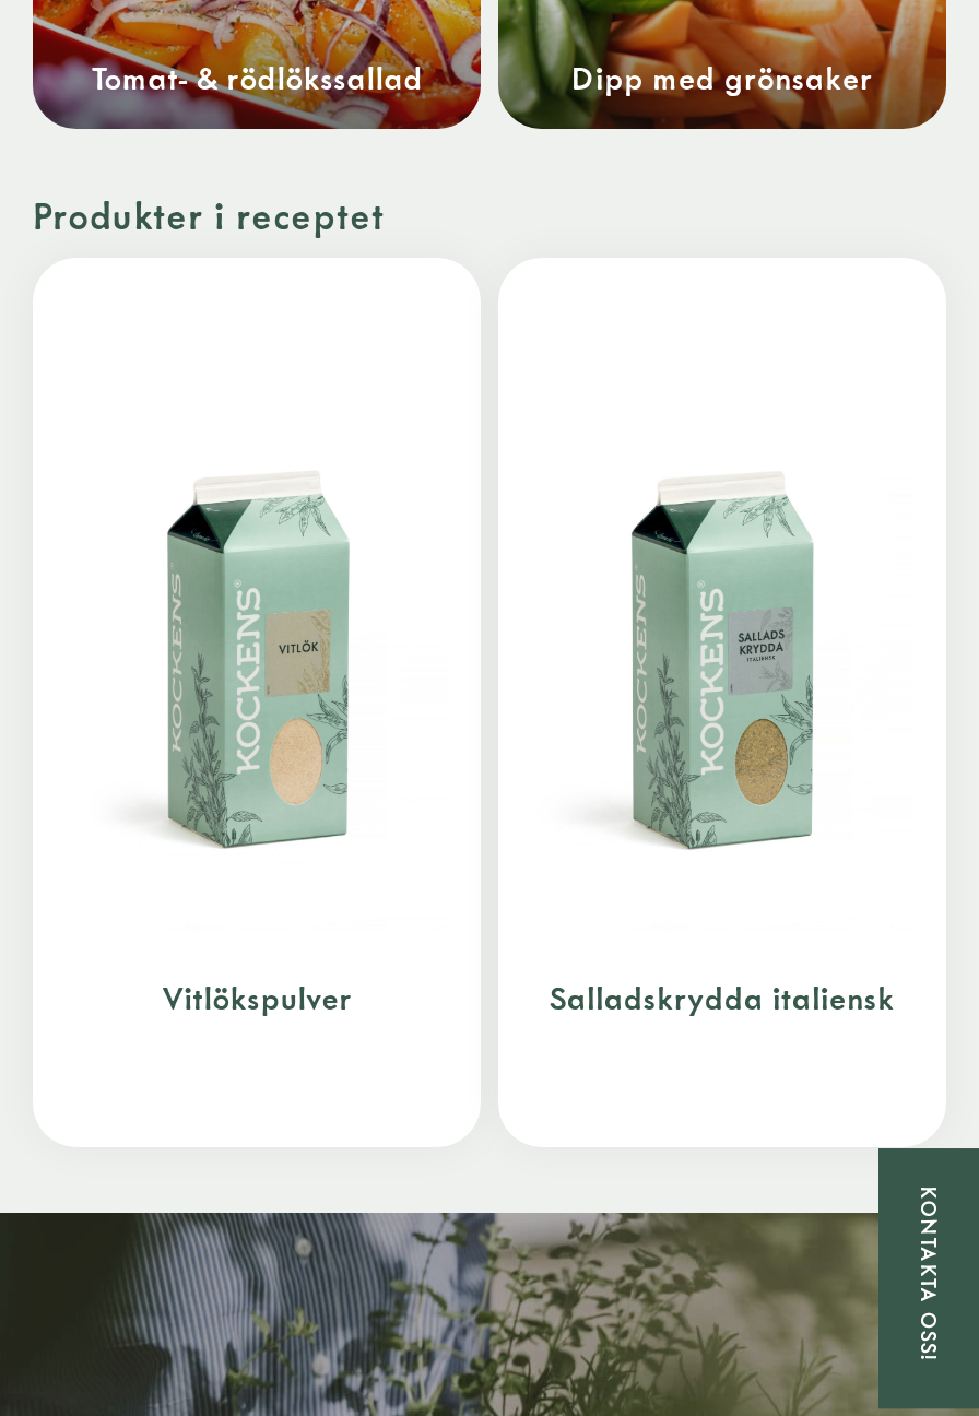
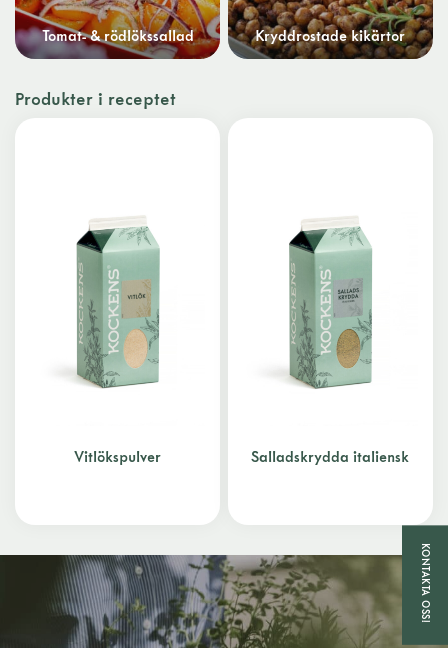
[571,57,873,99] Dipp med grönsaker -> [255,26,405,45] Kryddrostade kikärtor

